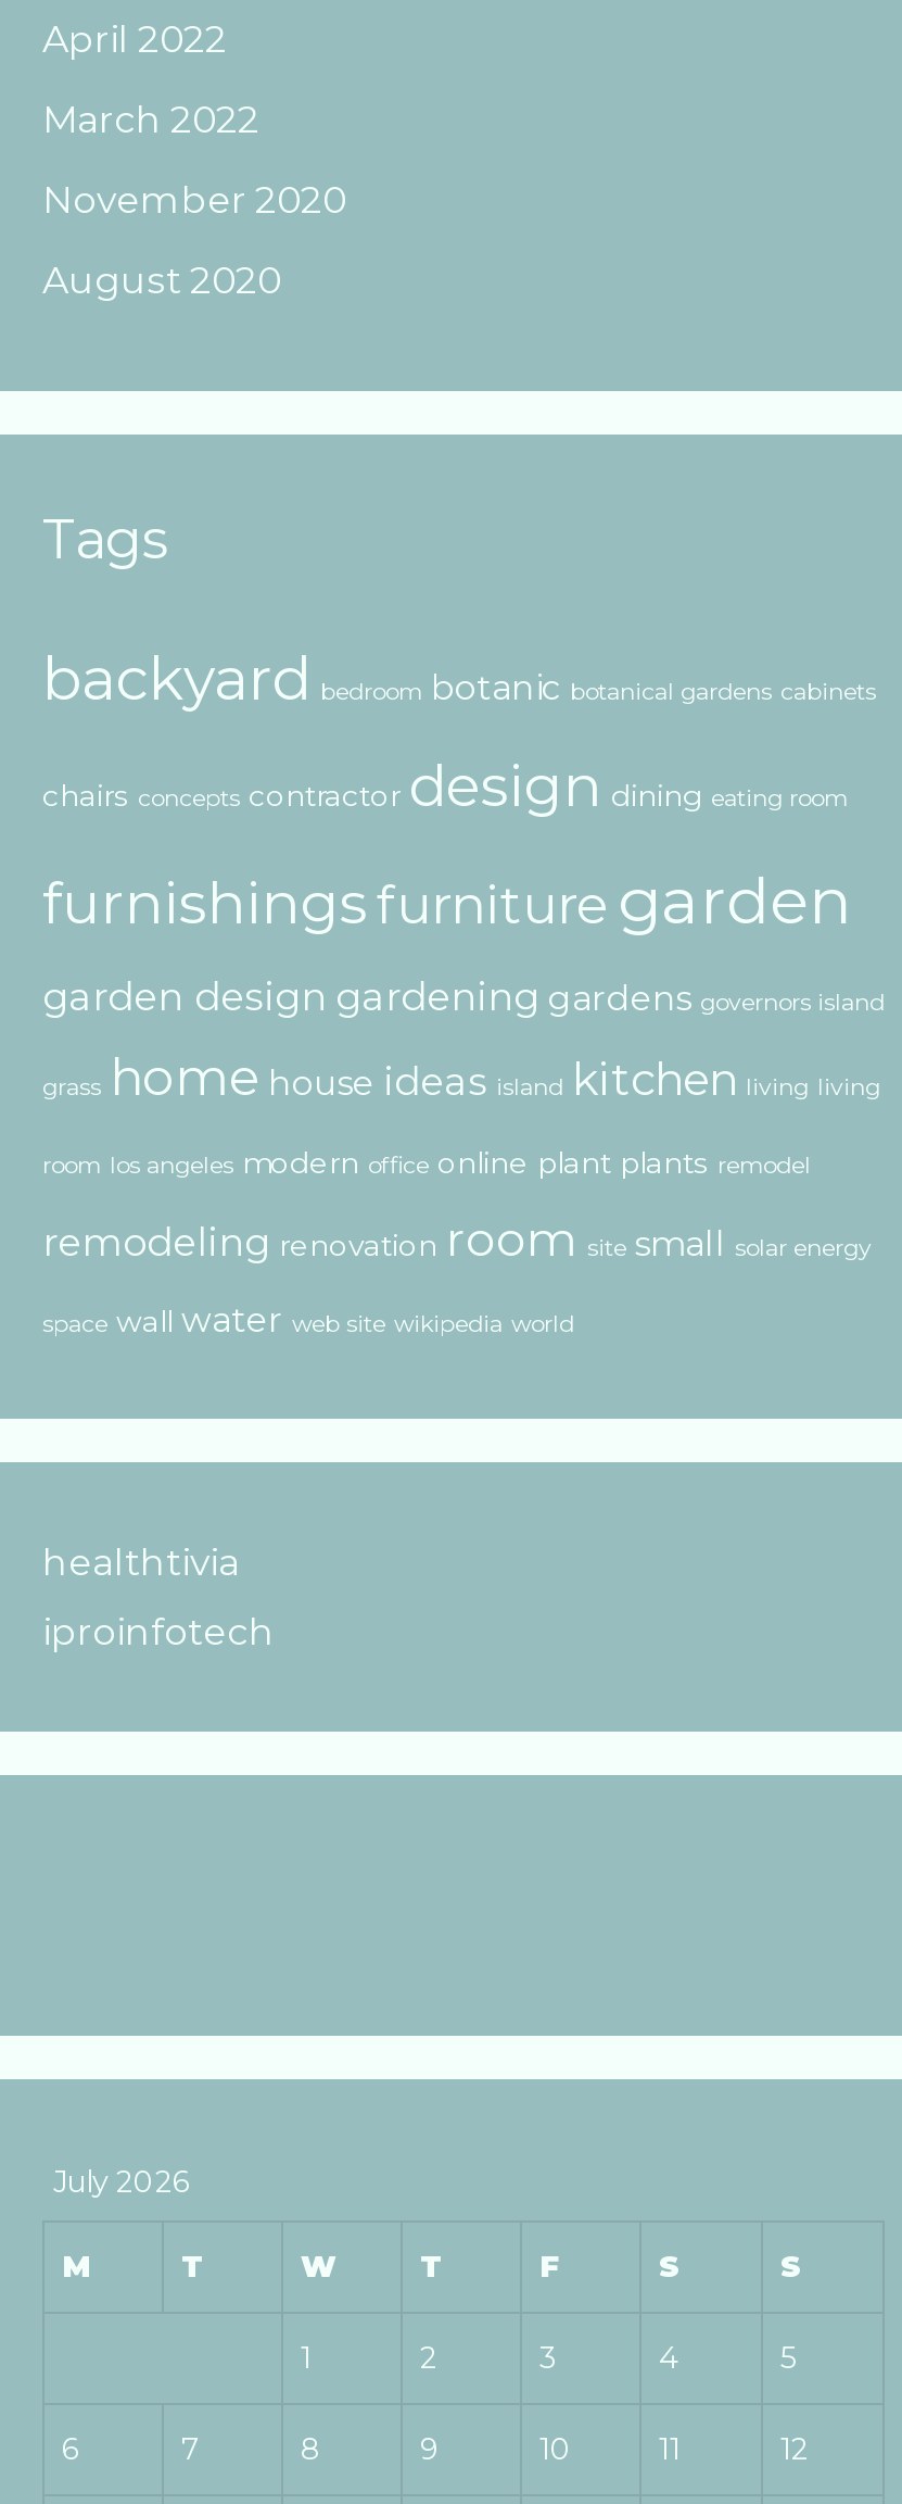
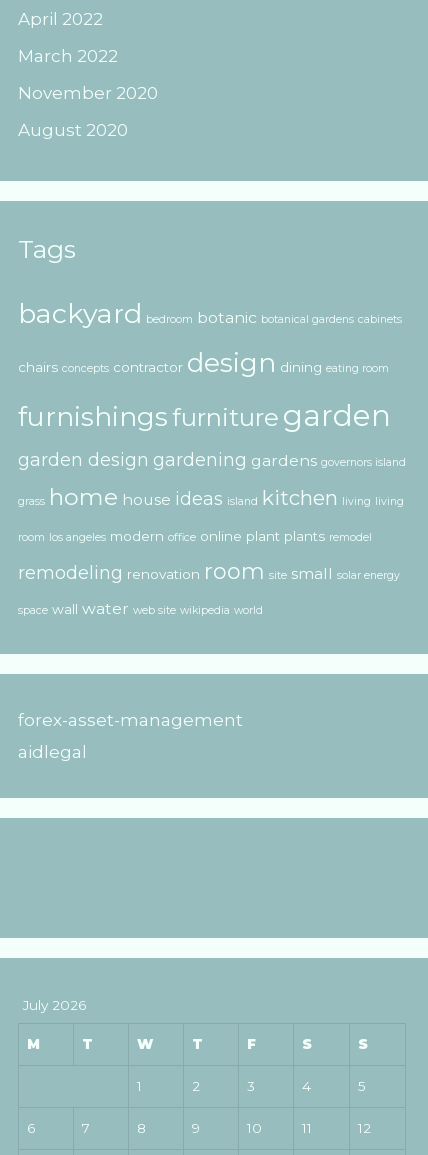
[42,1541,240,1584] healthtivia -> [18,710,243,730] forex-asset-management
[42,1610,275,1654] iproinfotech -> [18,742,87,762] aidlegal

